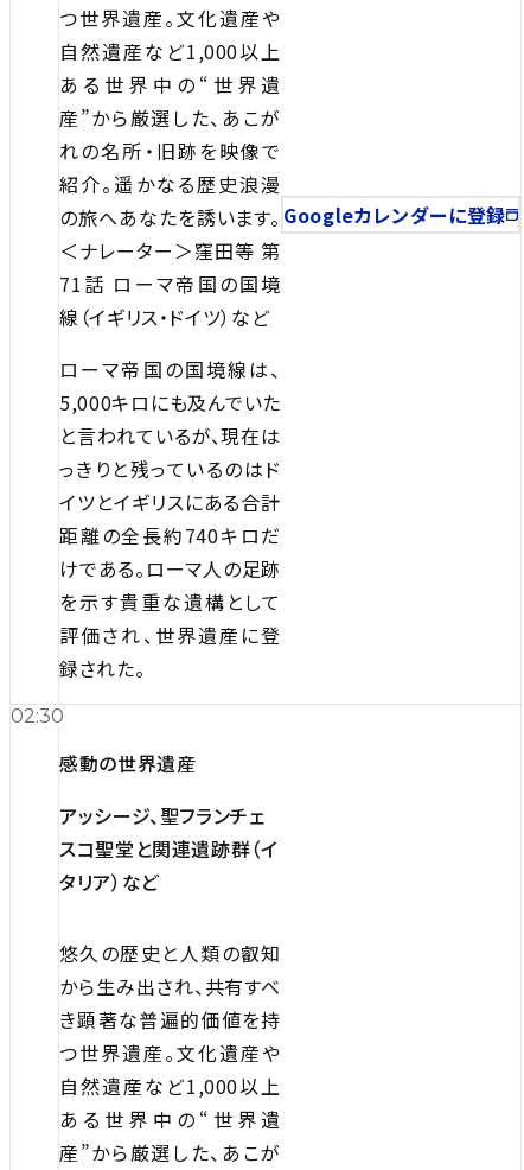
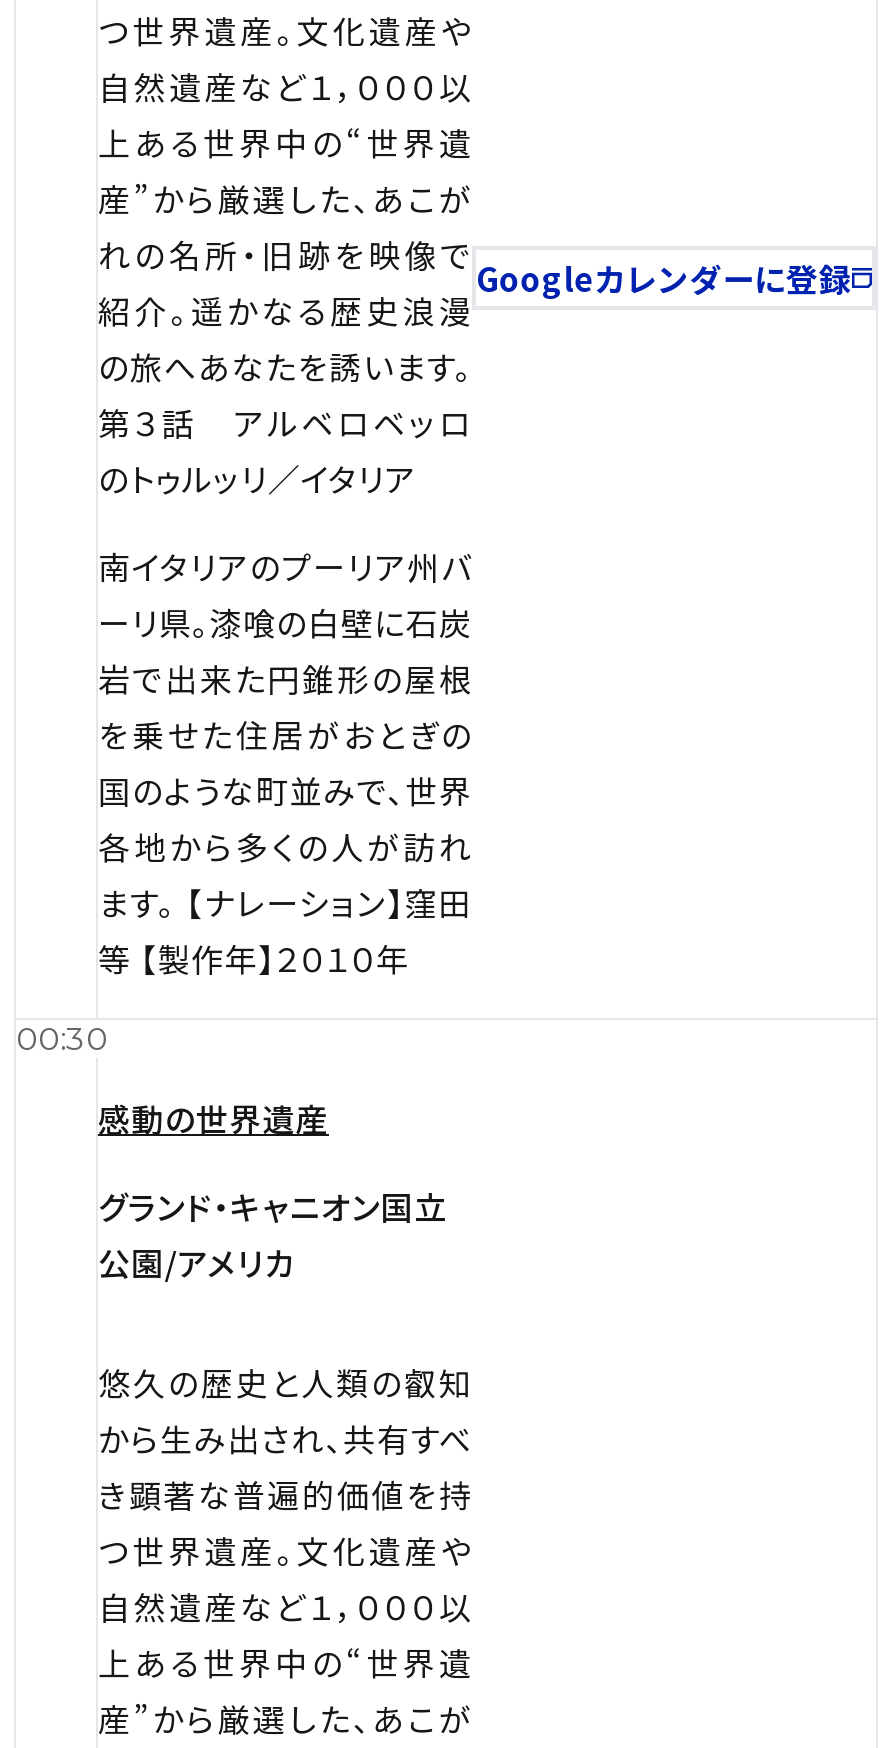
[59,36,281,98] 自然遺産など1,000以上 | ある世界中の“世界遺 -> [98,61,472,165] 自然遺産など１，０００以 | 上ある世界中の“世界遺
[59,236,281,331] ＜ナレーター＞窪田等 第 | 71話 ローマ帝国の国境 | 線（イギリス・ドイツ）など -> [98,397,472,501] 第３話 アルベロベッロ | のトゥルッリ／イタリア
[59,354,281,682] ローマ帝国の国境線は、 | 5,000キロにも及んでいた | と言われているが、現在は | っきりと残っているのはド | イツとイギリスにある合計 | 距離の全長約740キロだ | けである。ローマ人の足跡 | を示す貴重な遺構として | 評価され、世界遺産に登 | 録された。 -> [98,541,472,981] 南イタリアのプーリア州バ | ーリ県。漆喰の白壁に石炭 | 岩で出来た円錐形の屋根 | を乗せた住居がおとぎの | 国のような町並みで、世界 | 各地から多くの人が訪れ | ます。 【ナレーション】窪田 | 等 【製作年】２０１０年
[11,704,64,727] 02:30 -> [16,1019,108,1057] 00:30
[59,801,278,896] アッシージ、聖フランチェ | スコ聖堂と関連遺跡群（イ | タリア）など -> [98,1181,447,1285] グランド・キャニオン国立 | 公園/アメリカ
[59,1071,281,1133] 自然遺産など1,000以上 | ある世界中の“世界遺 -> [98,1581,472,1685] 自然遺産など１，０００以 | 上ある世界中の“世界遺

